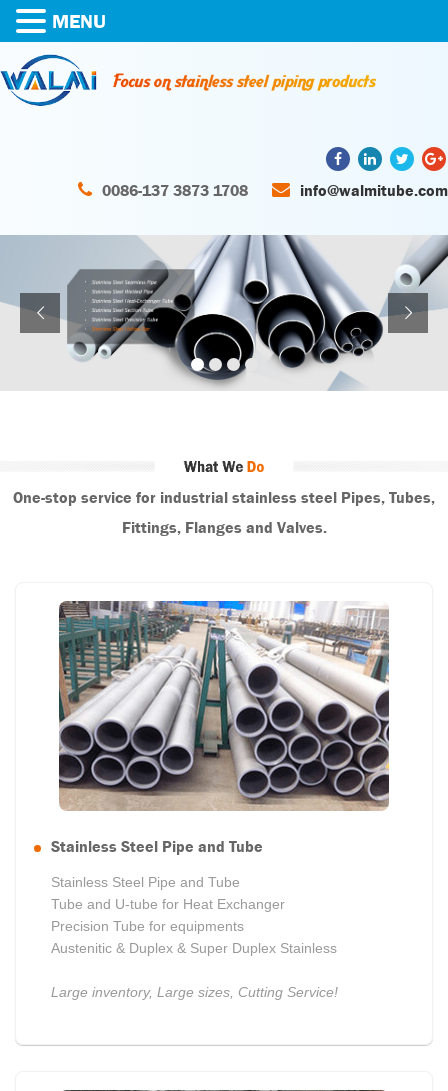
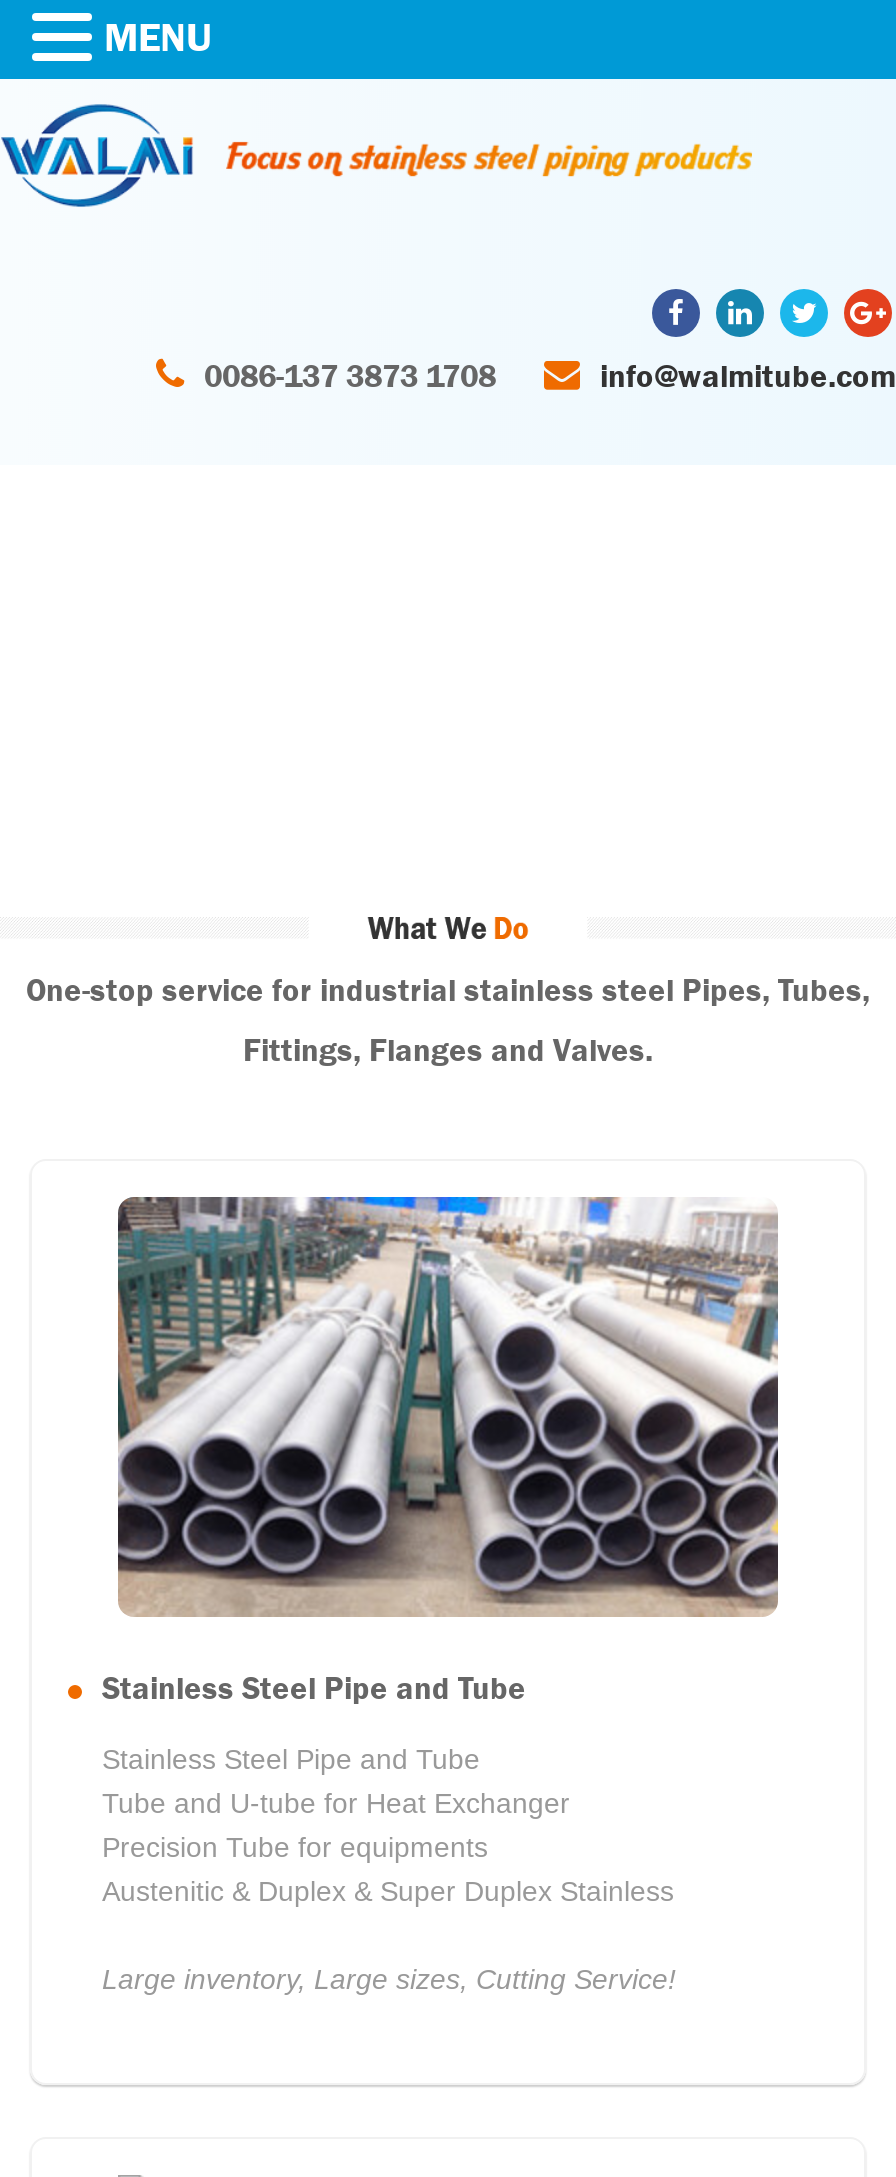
[3,234,445,391] [image] -> none

